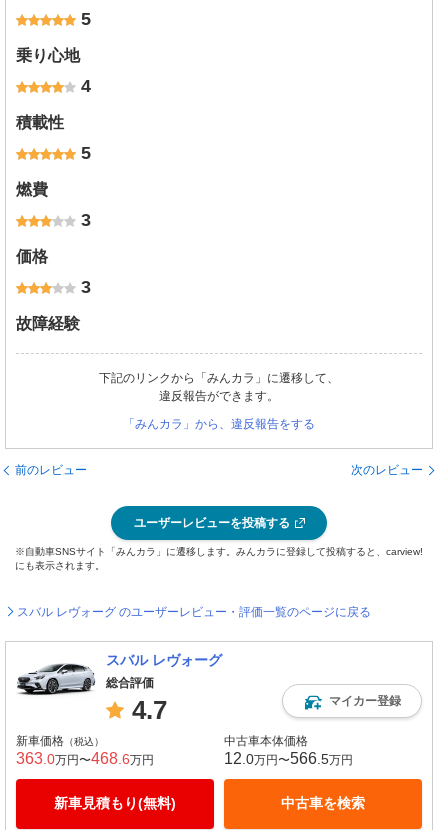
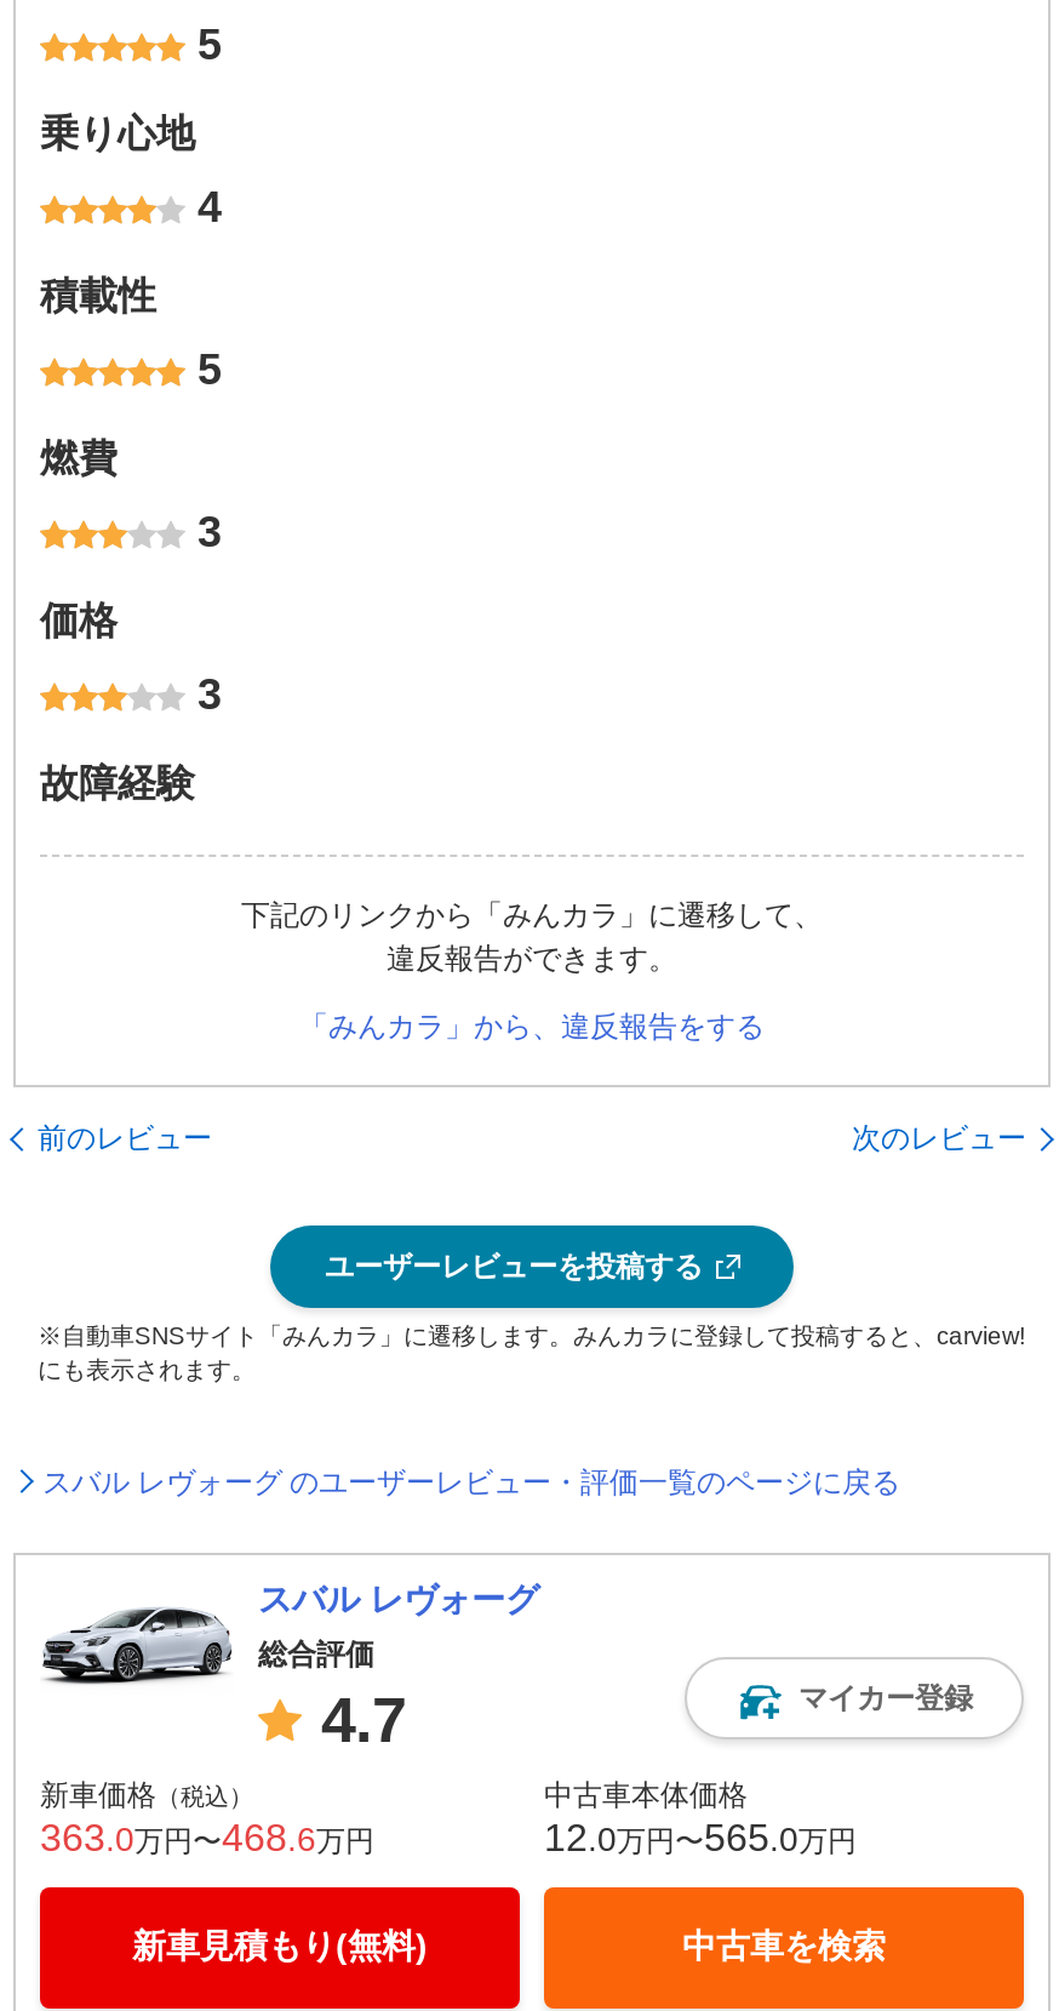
[224,750,353,767] 12.0万円〜566.5万円 -> [544,1817,857,1858] 12.0万円〜565.0万円

